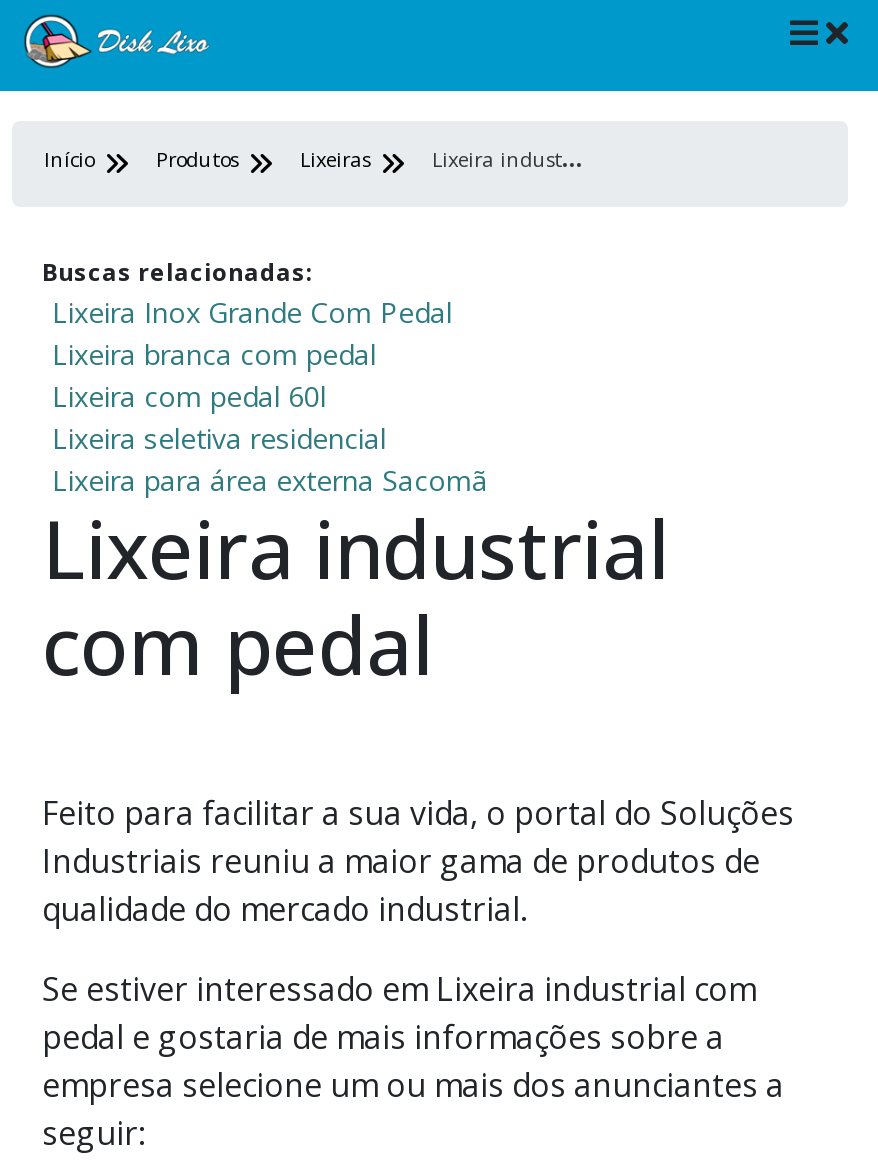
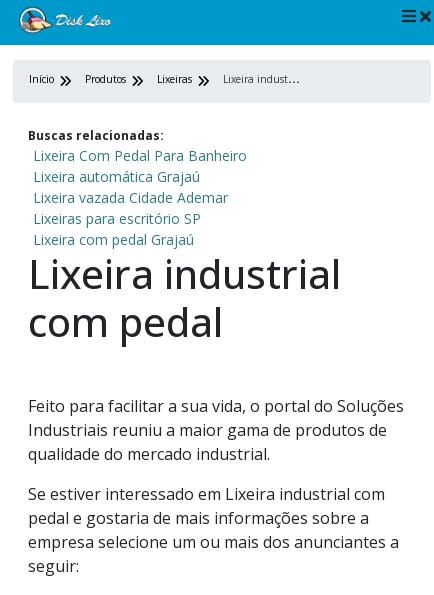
[52,294,488,500] Lixeira Inox Grande Com Pedal | Lixeira branca com pedal | Lixeira com pedal 60l | Lixeira seletiva residencial | Lixeira para área externa Sacomã -> [33,146,247,249] Lixeira Com Pedal Para Banheiro | Lixeira automática Grajaú | Lixeira vazada Cidade Ademar | Lixeiras para escritório SP | Lixeira com pedal Grajaú

